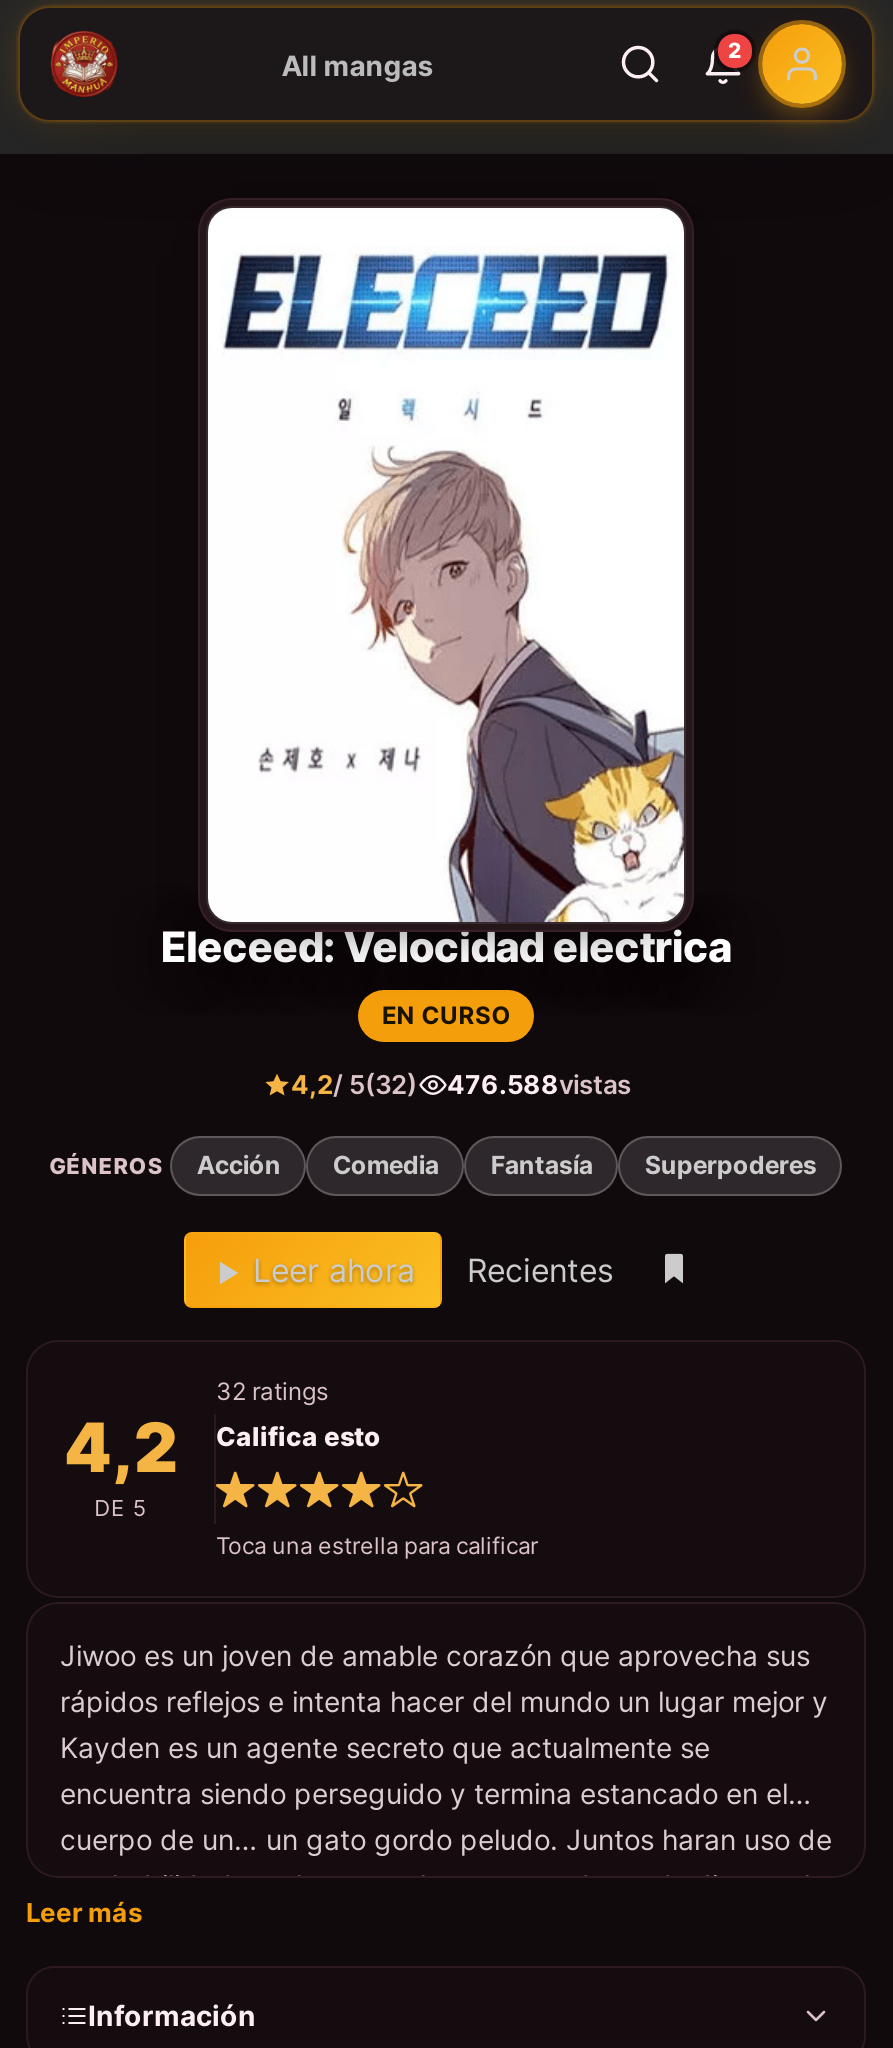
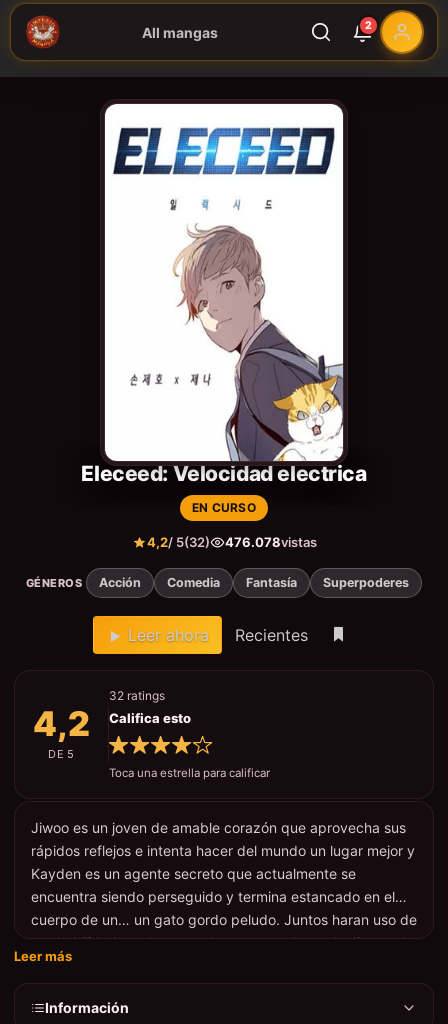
[291,1068,631,1100] 4,2/ 5(32) 476.588vistas -> [146,534,316,550] 4,2/ 5(32) 476.078vistas

